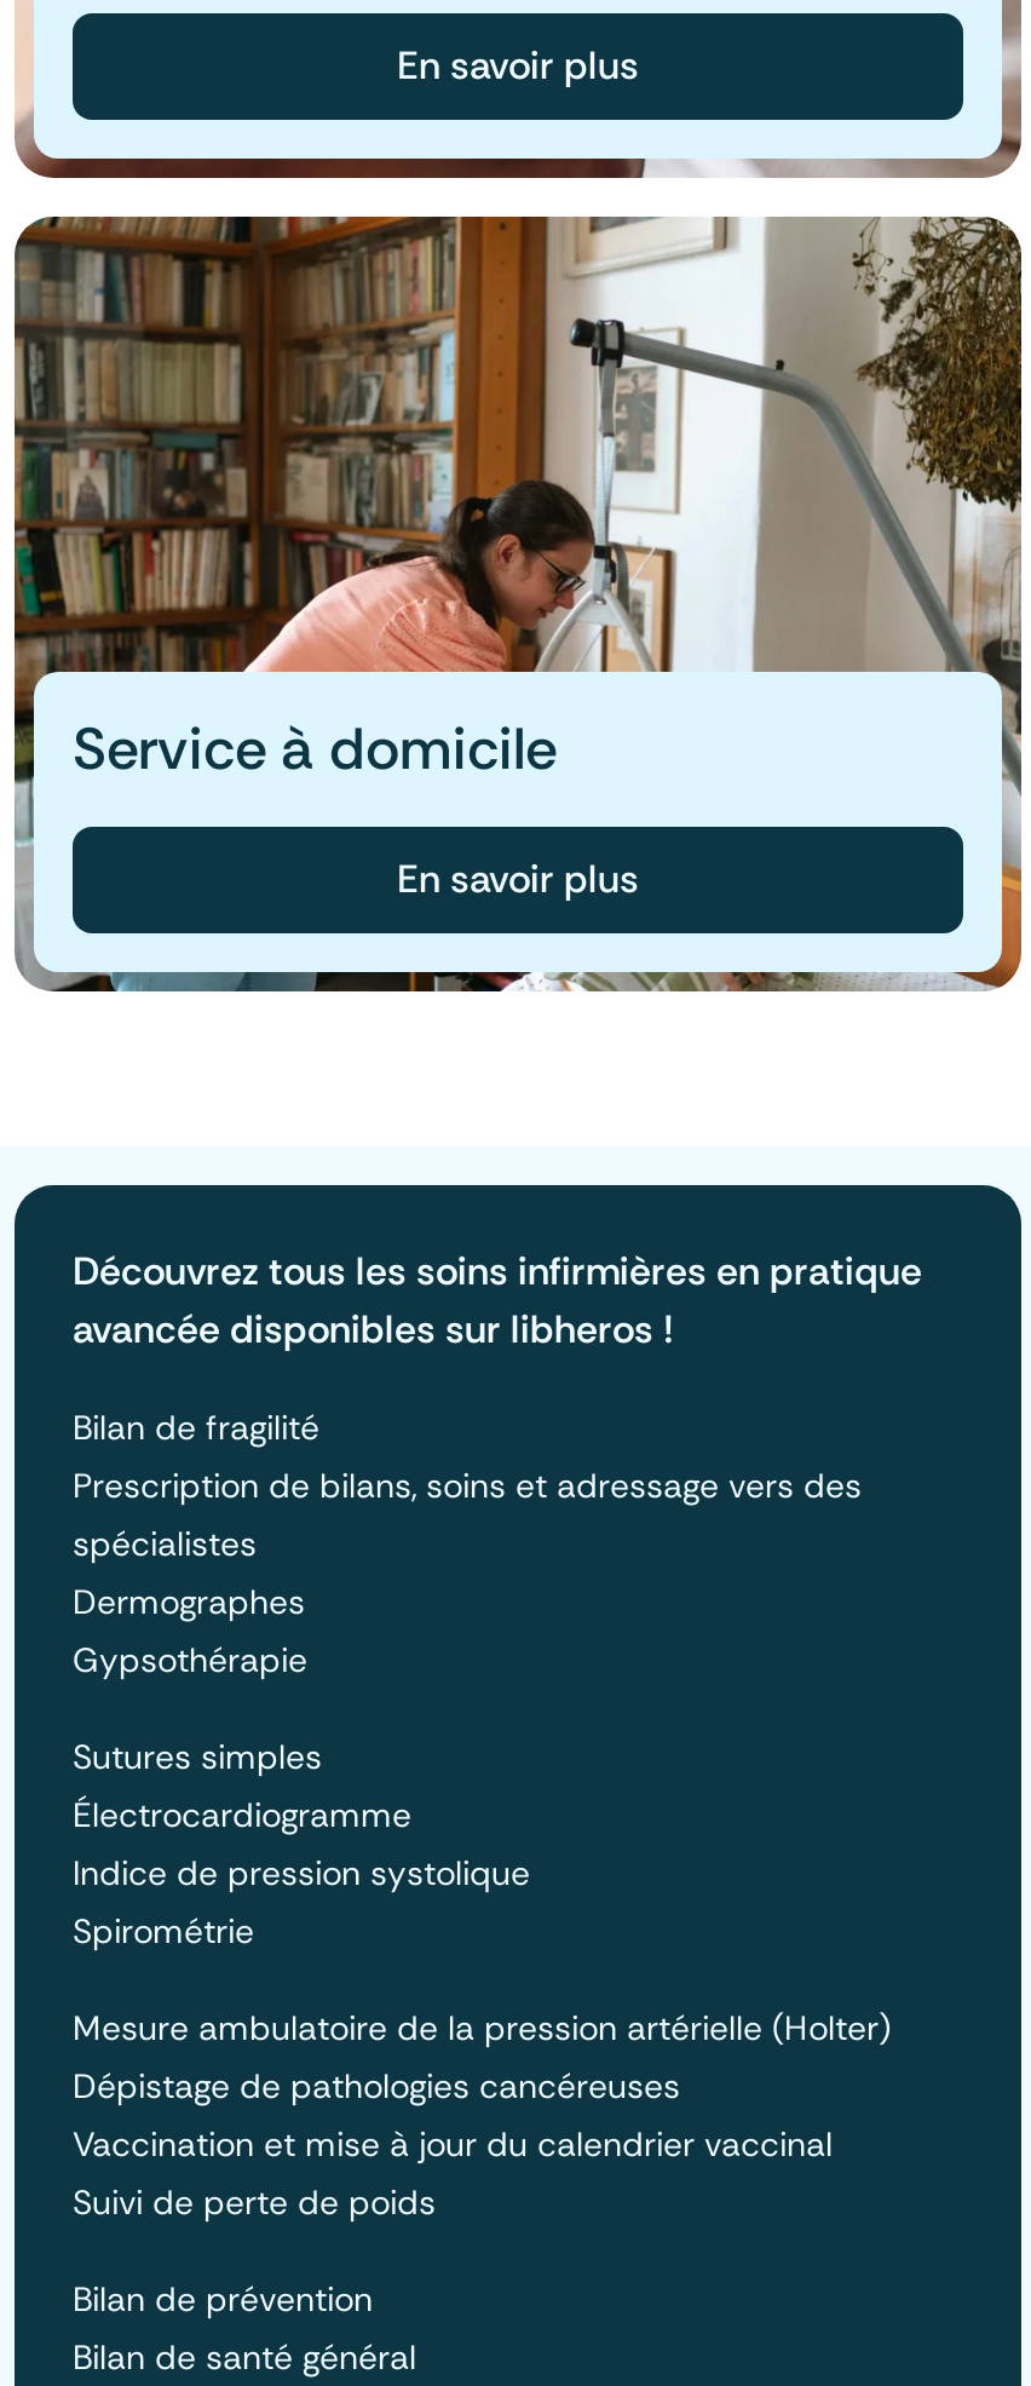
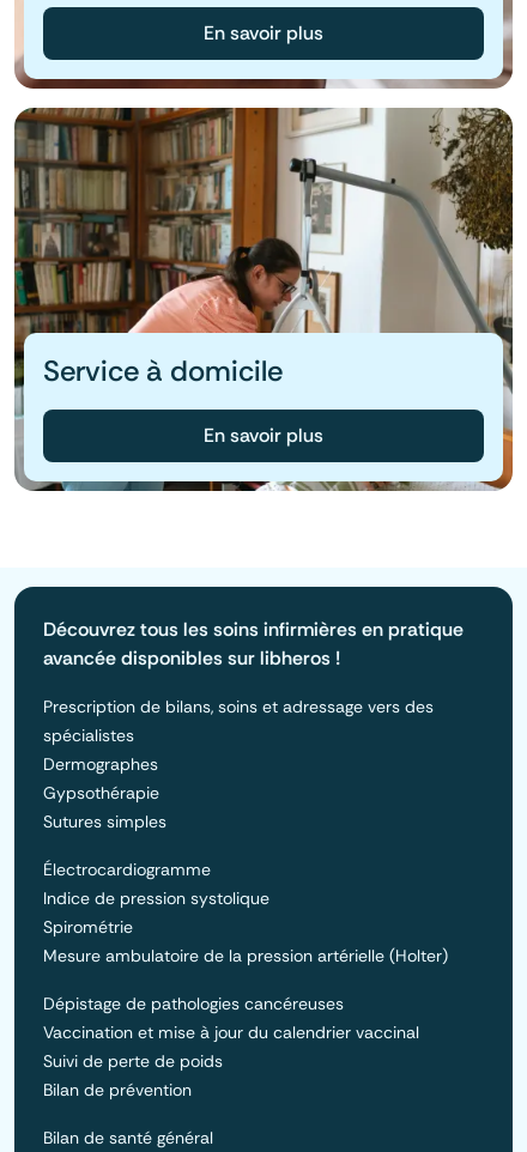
[73,1404,319,1448] Bilan de fragilité -> none
moved [73,1734,322,1777] -> [43,810,166,832]: Sutures simples
moved [73,2005,891,2048] -> [43,944,448,966]: Mesure ambulatoire de la pression artérielle (Holter)
moved [73,2276,373,2319] -> [43,1078,192,1100]: Bilan de prévention

